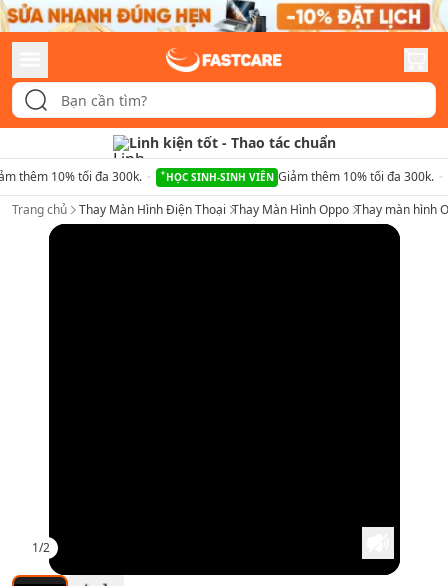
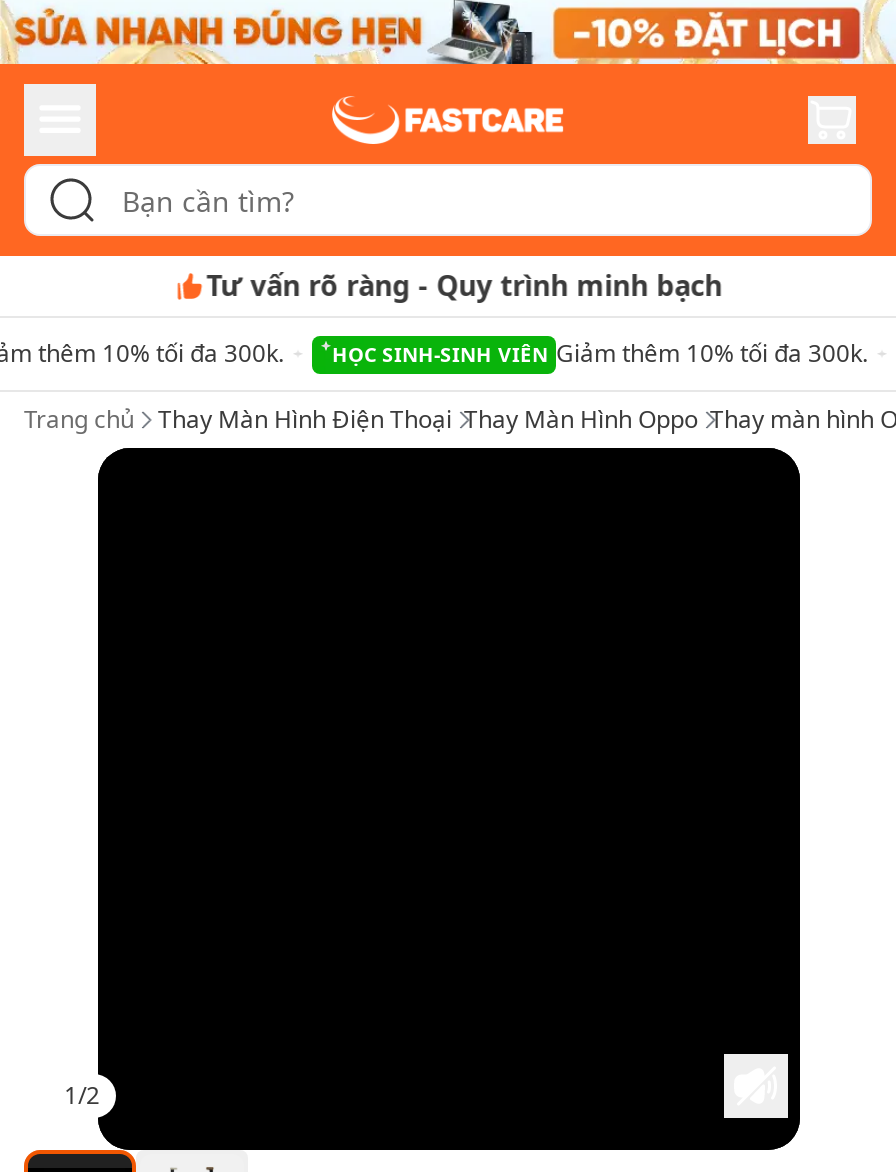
[128,133,335,152] Linh kiện tốt - Thao tác chuẩn -> [206,266,722,304] Tư vấn rõ ràng - Quy trình minh bạch

